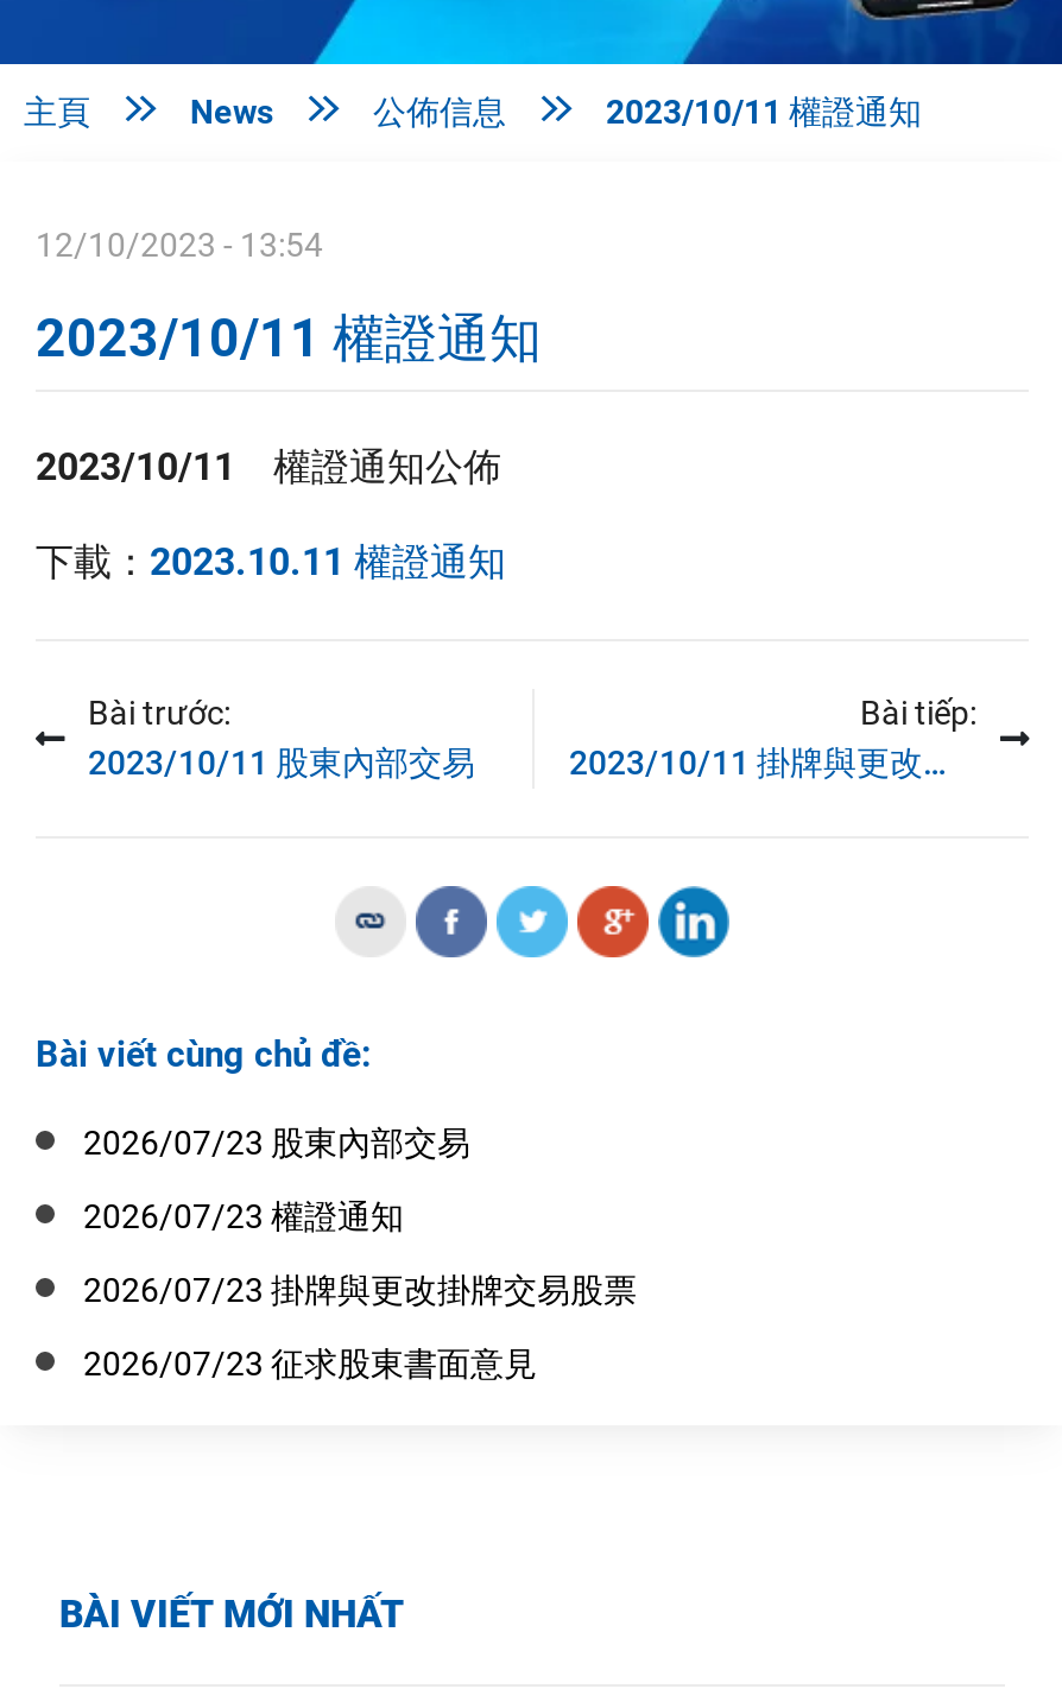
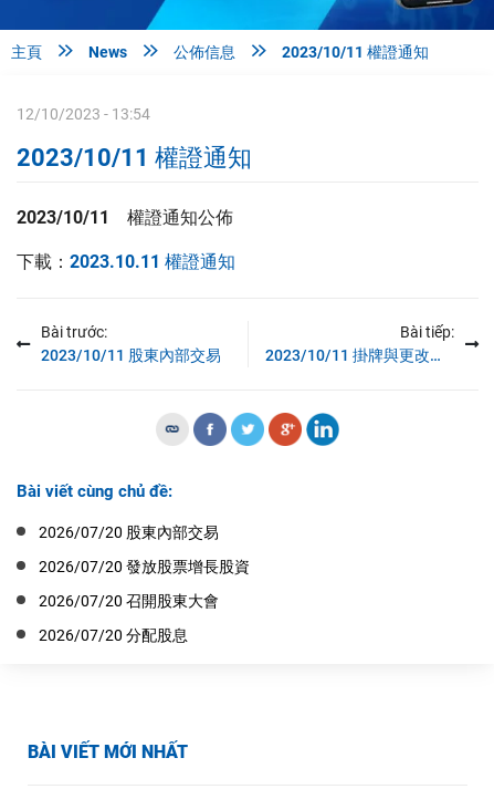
[83,1124,470,1162] 2026/07/23 股東內部交易 -> [39,524,219,541] 2026/07/20 股東內部交易
[83,1198,404,1236] 2026/07/23 權證通知 -> [39,558,250,576] 2026/07/20 發放股票增長股資
[83,1271,637,1309] 2026/07/23 掛牌與更改掛牌交易股票 -> [39,592,219,610] 2026/07/20 召開股東大會
[83,1345,537,1383] 2026/07/23 征求股東書面意見 -> [39,627,188,644] 2026/07/20 分配股息

